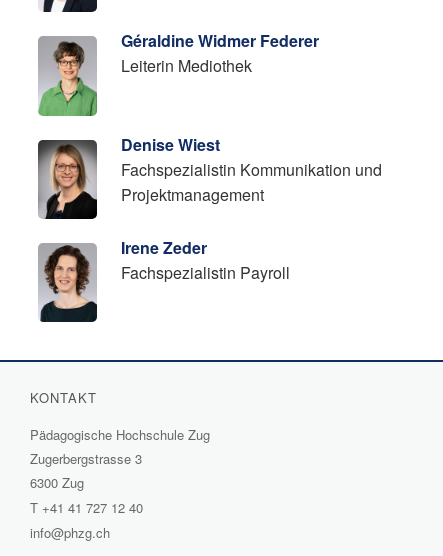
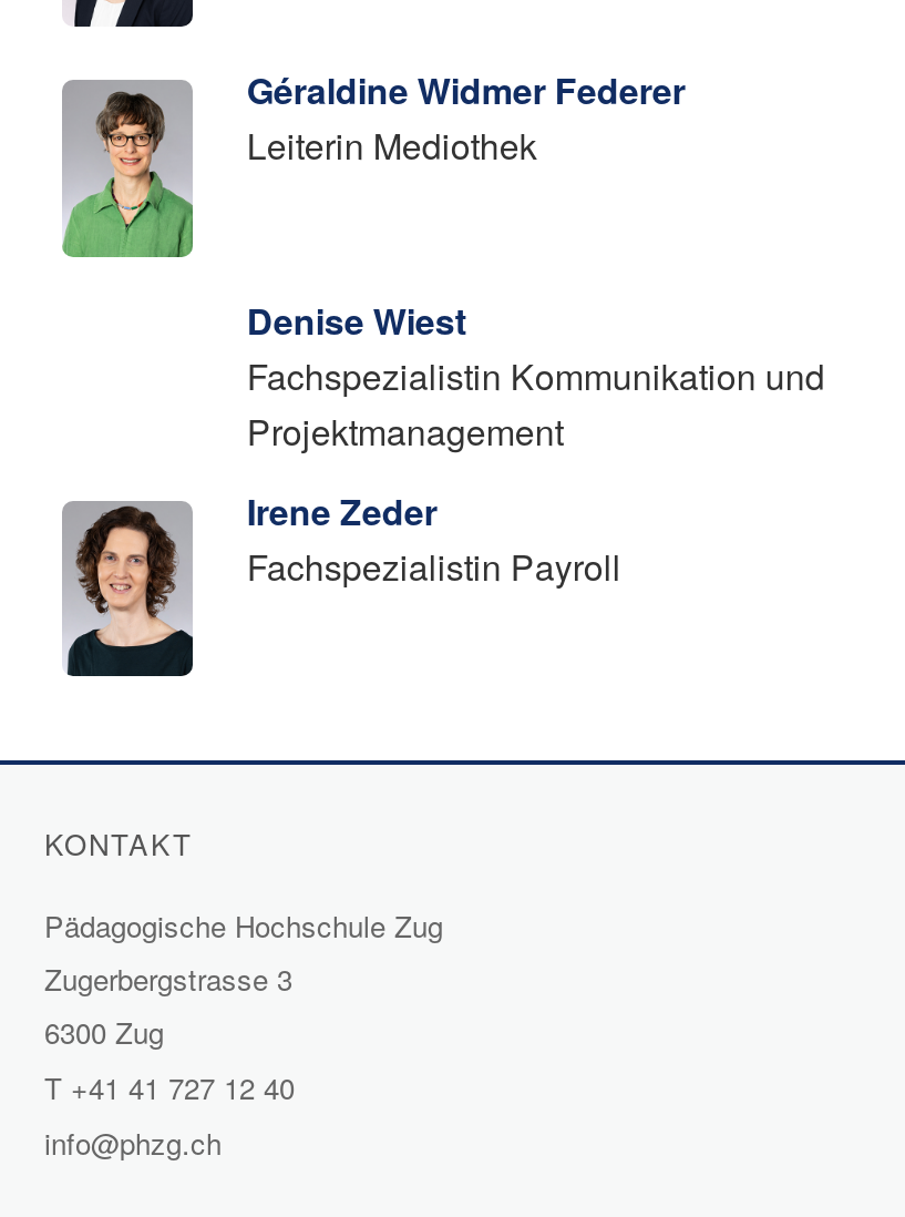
[37,139,98,220] [image] -> none

